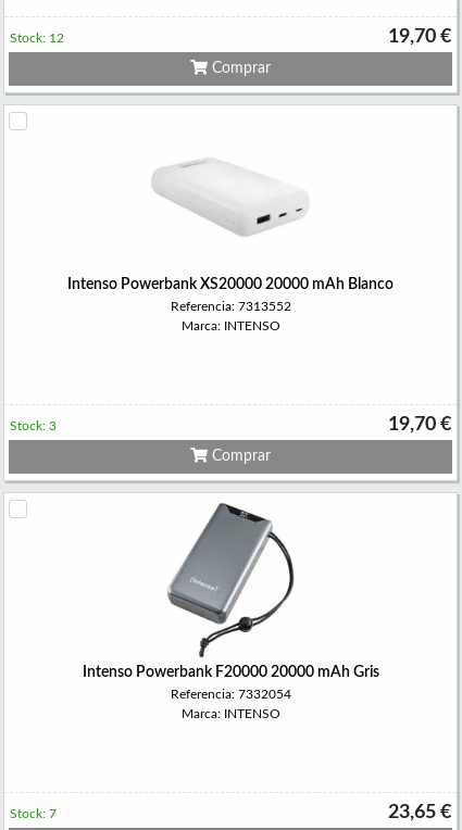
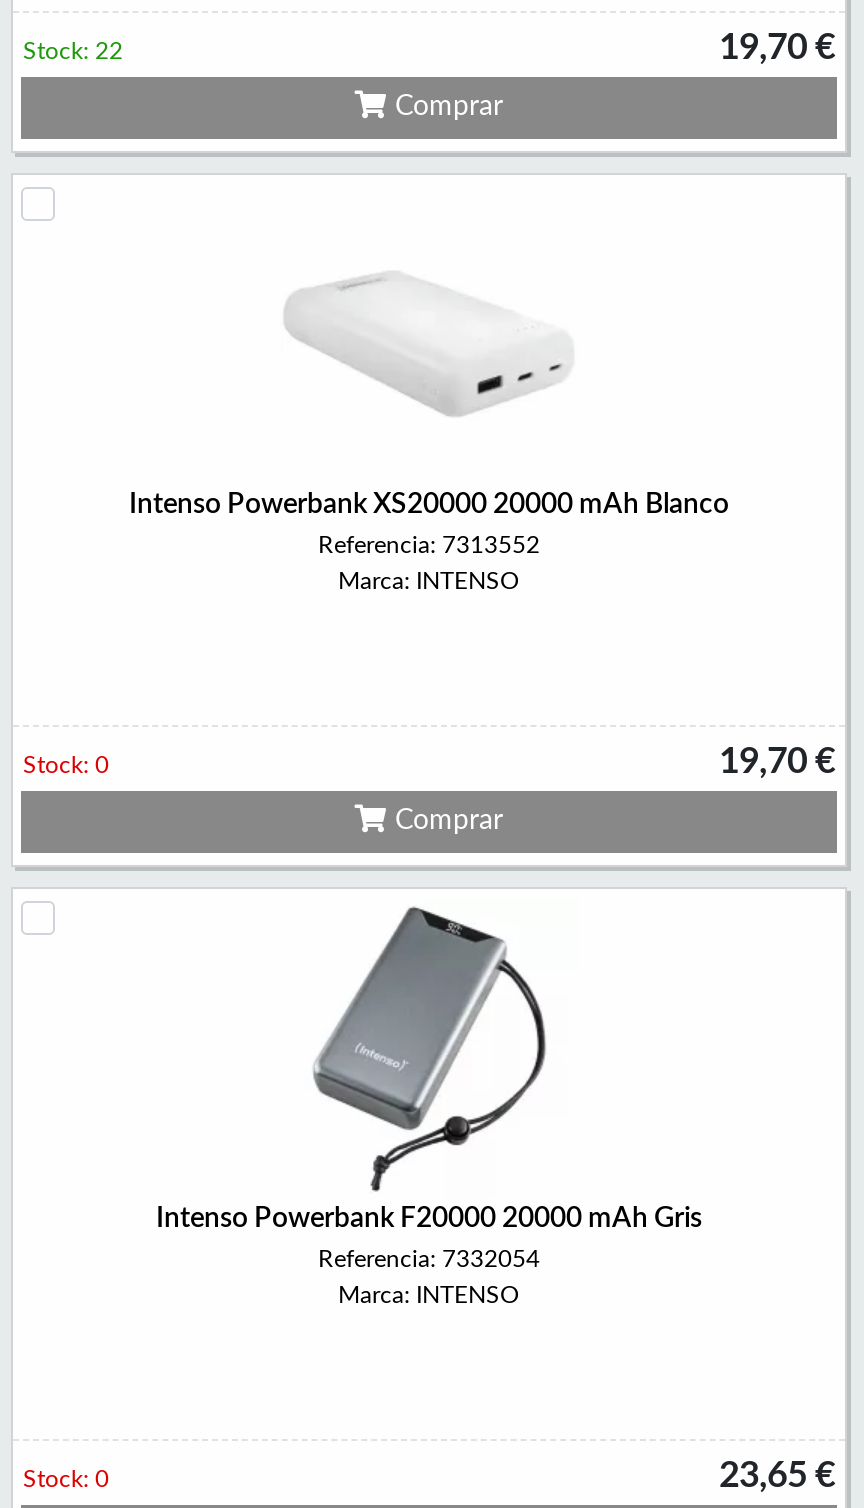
[10,32,64,45] Stock: 12 -> [23,39,123,63] Stock: 22
[10,419,57,432] Stock: 3 -> [23,753,109,777] Stock: 0
[10,807,57,820] Stock: 7 -> [23,1467,109,1491] Stock: 0

